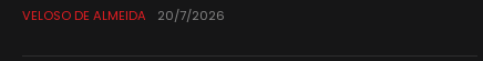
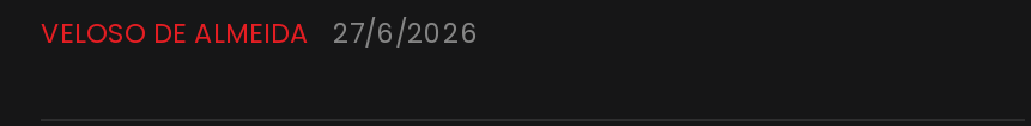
[22,7,225,24] VELOSO DE ALMEIDA 20/7/2026 -> [41,14,479,52] VELOSO DE ALMEIDA 27/6/2026

